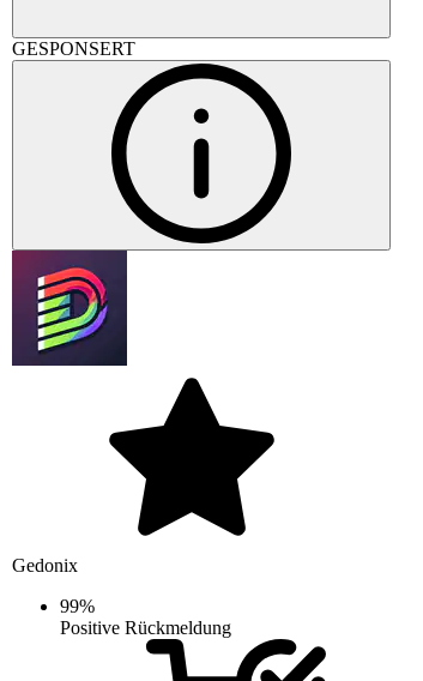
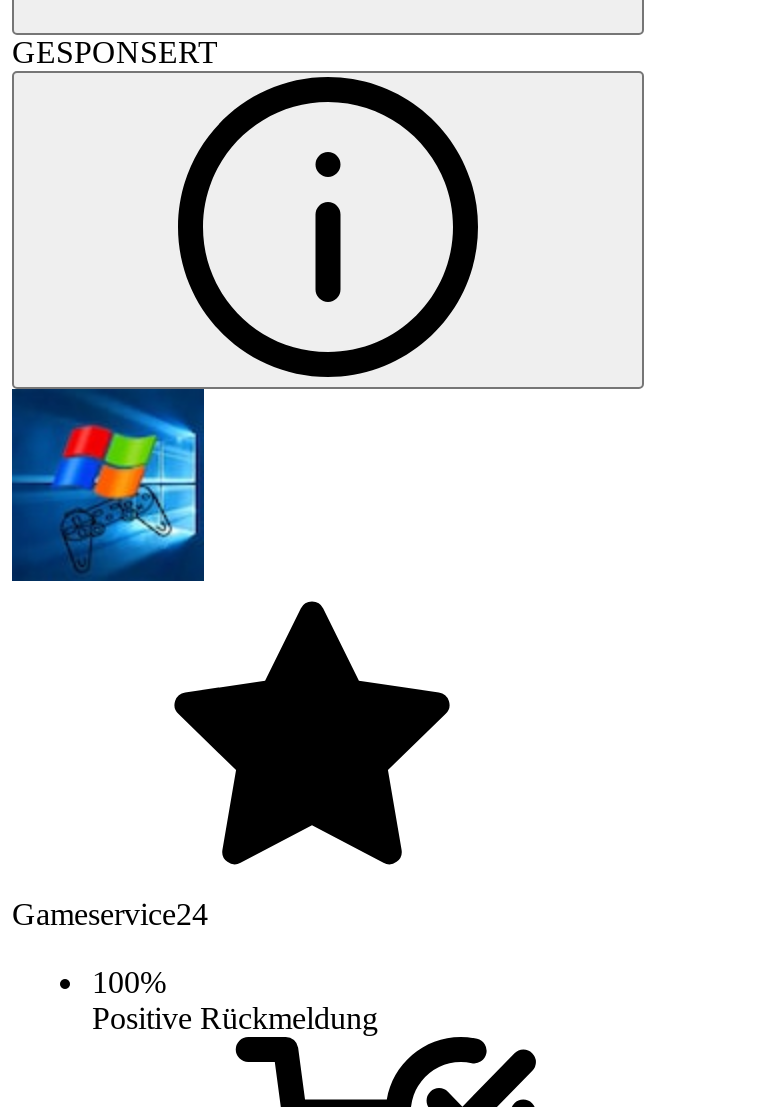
[11,249,127,366] [image] -> [10,387,204,581] [image]
[12,555,78,575] Gedonix -> [12,897,208,931] Gameservice24
[60,596,95,616] 99% -> [92,965,166,999] 100%

